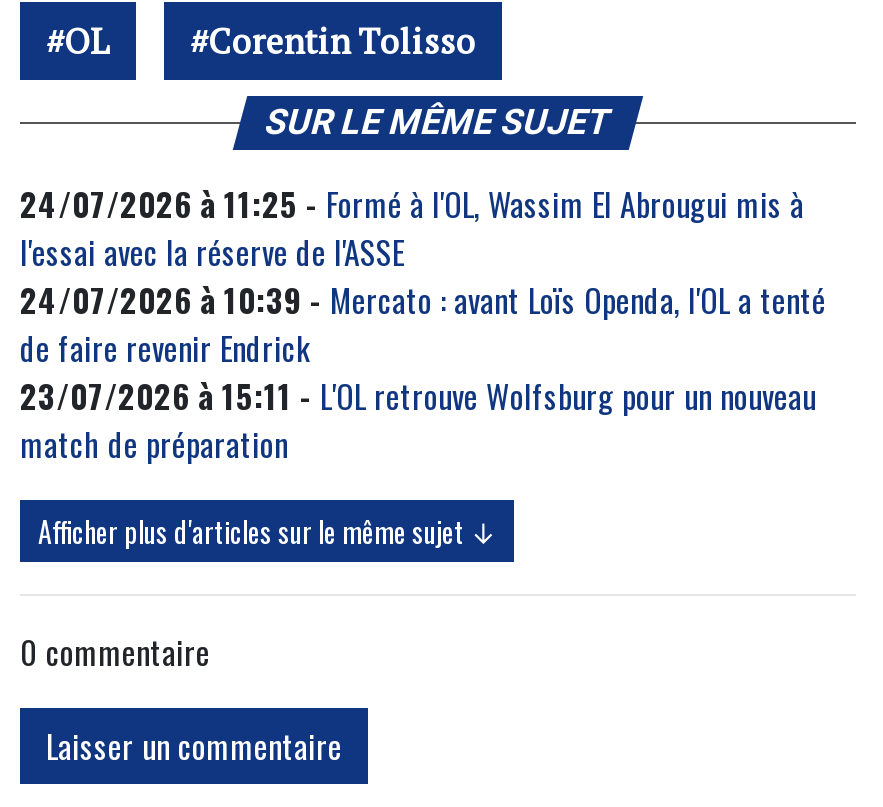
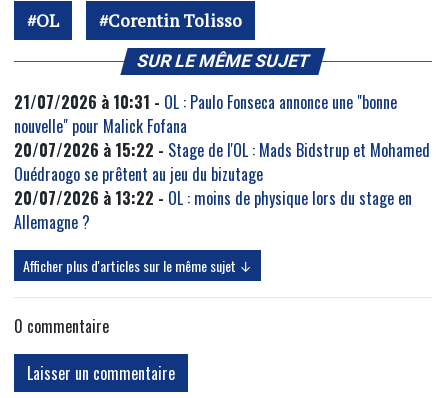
[20,180,826,468] 24/07/2026 à 11:25 - Formé à l'OL, Wassim El Abrougui mis à | l'essai avec la réserve de l'ASSE | 24/07/2026 à 10:39 - Mercato : avant Loïs Openda, l'OL a tenté | de faire revenir Endrick | 23/07/2026 à 15:11 - L'OL retrouve Wolfsburg pour un nouveau | match de préparation -> [14,90,430,234] 21/07/2026 à 10:31 - OL : Paulo Fonseca annonce une "bonne | nouvelle" pour Malick Fofana | 20/07/2026 à 15:22 - Stage de l'OL : Mads Bidstrup et Mohamed | Ouédraogo se prêtent au jeu du bizutage | 20/07/2026 à 13:22 - OL : moins de physique lors du stage en | Allemagne ?

